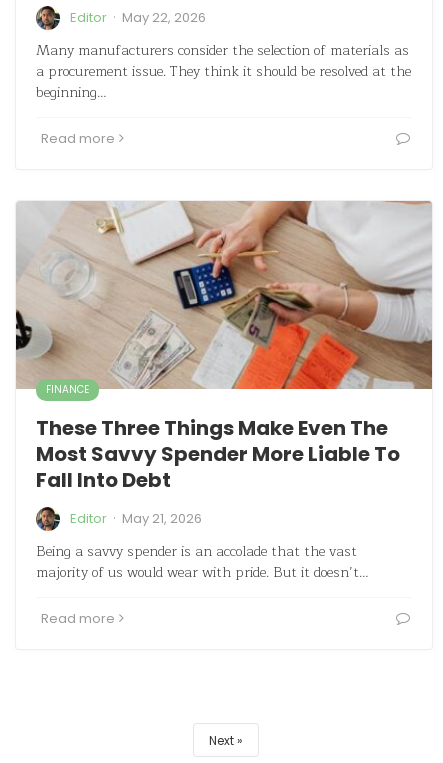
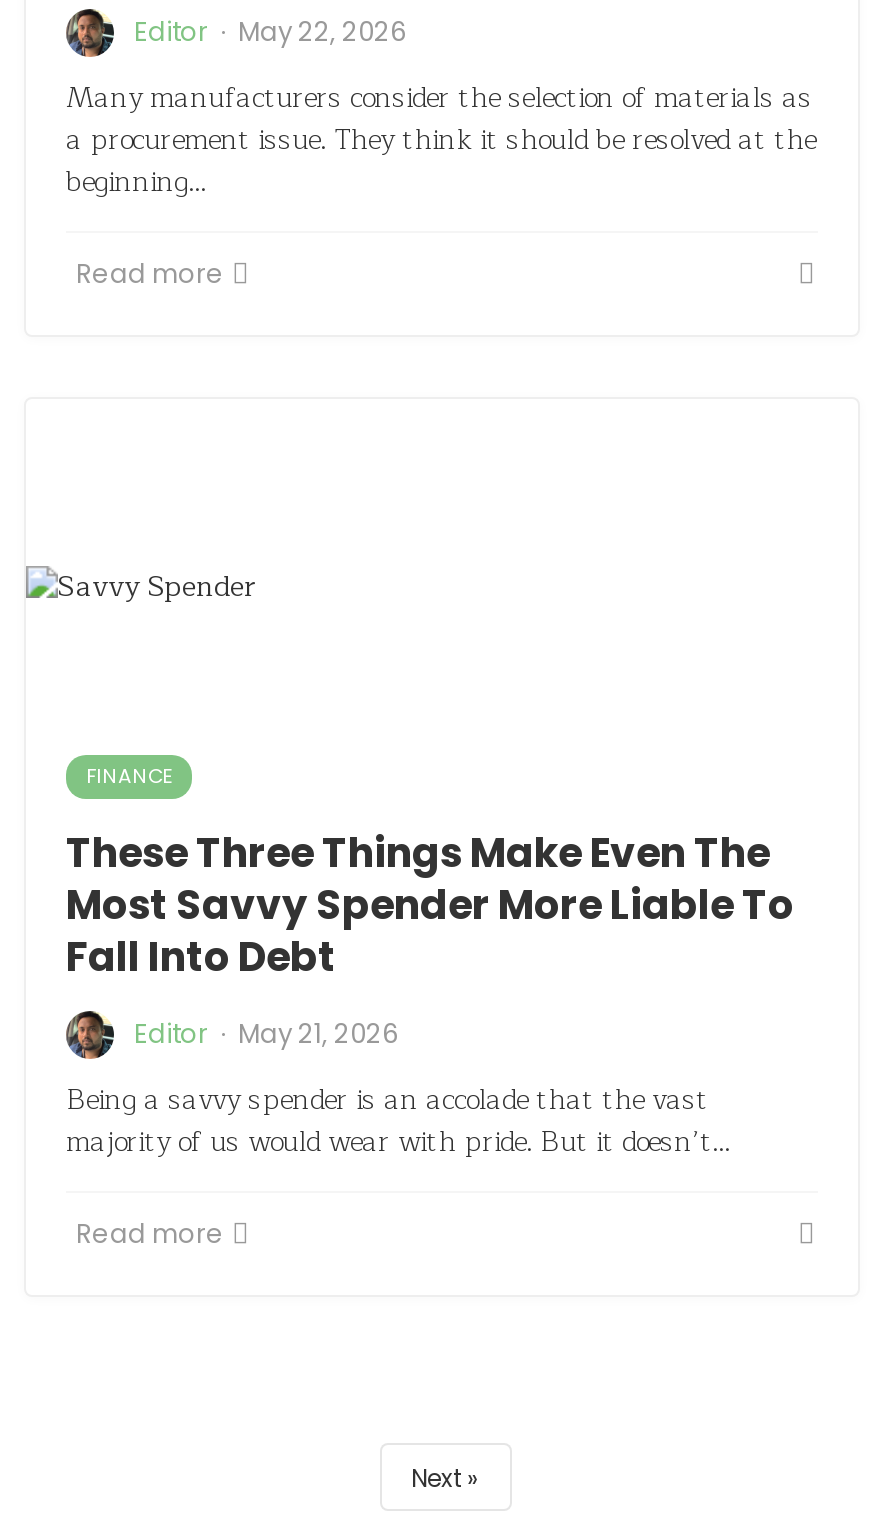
[15,200,433,390] [image] -> none

